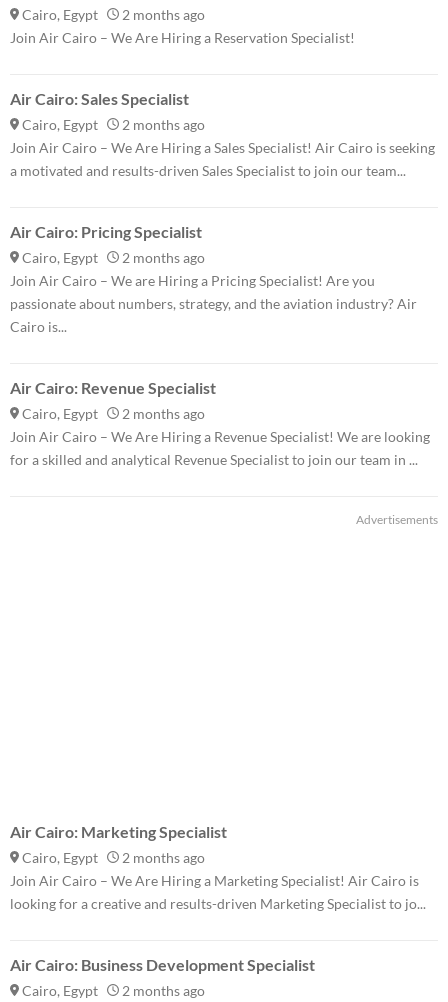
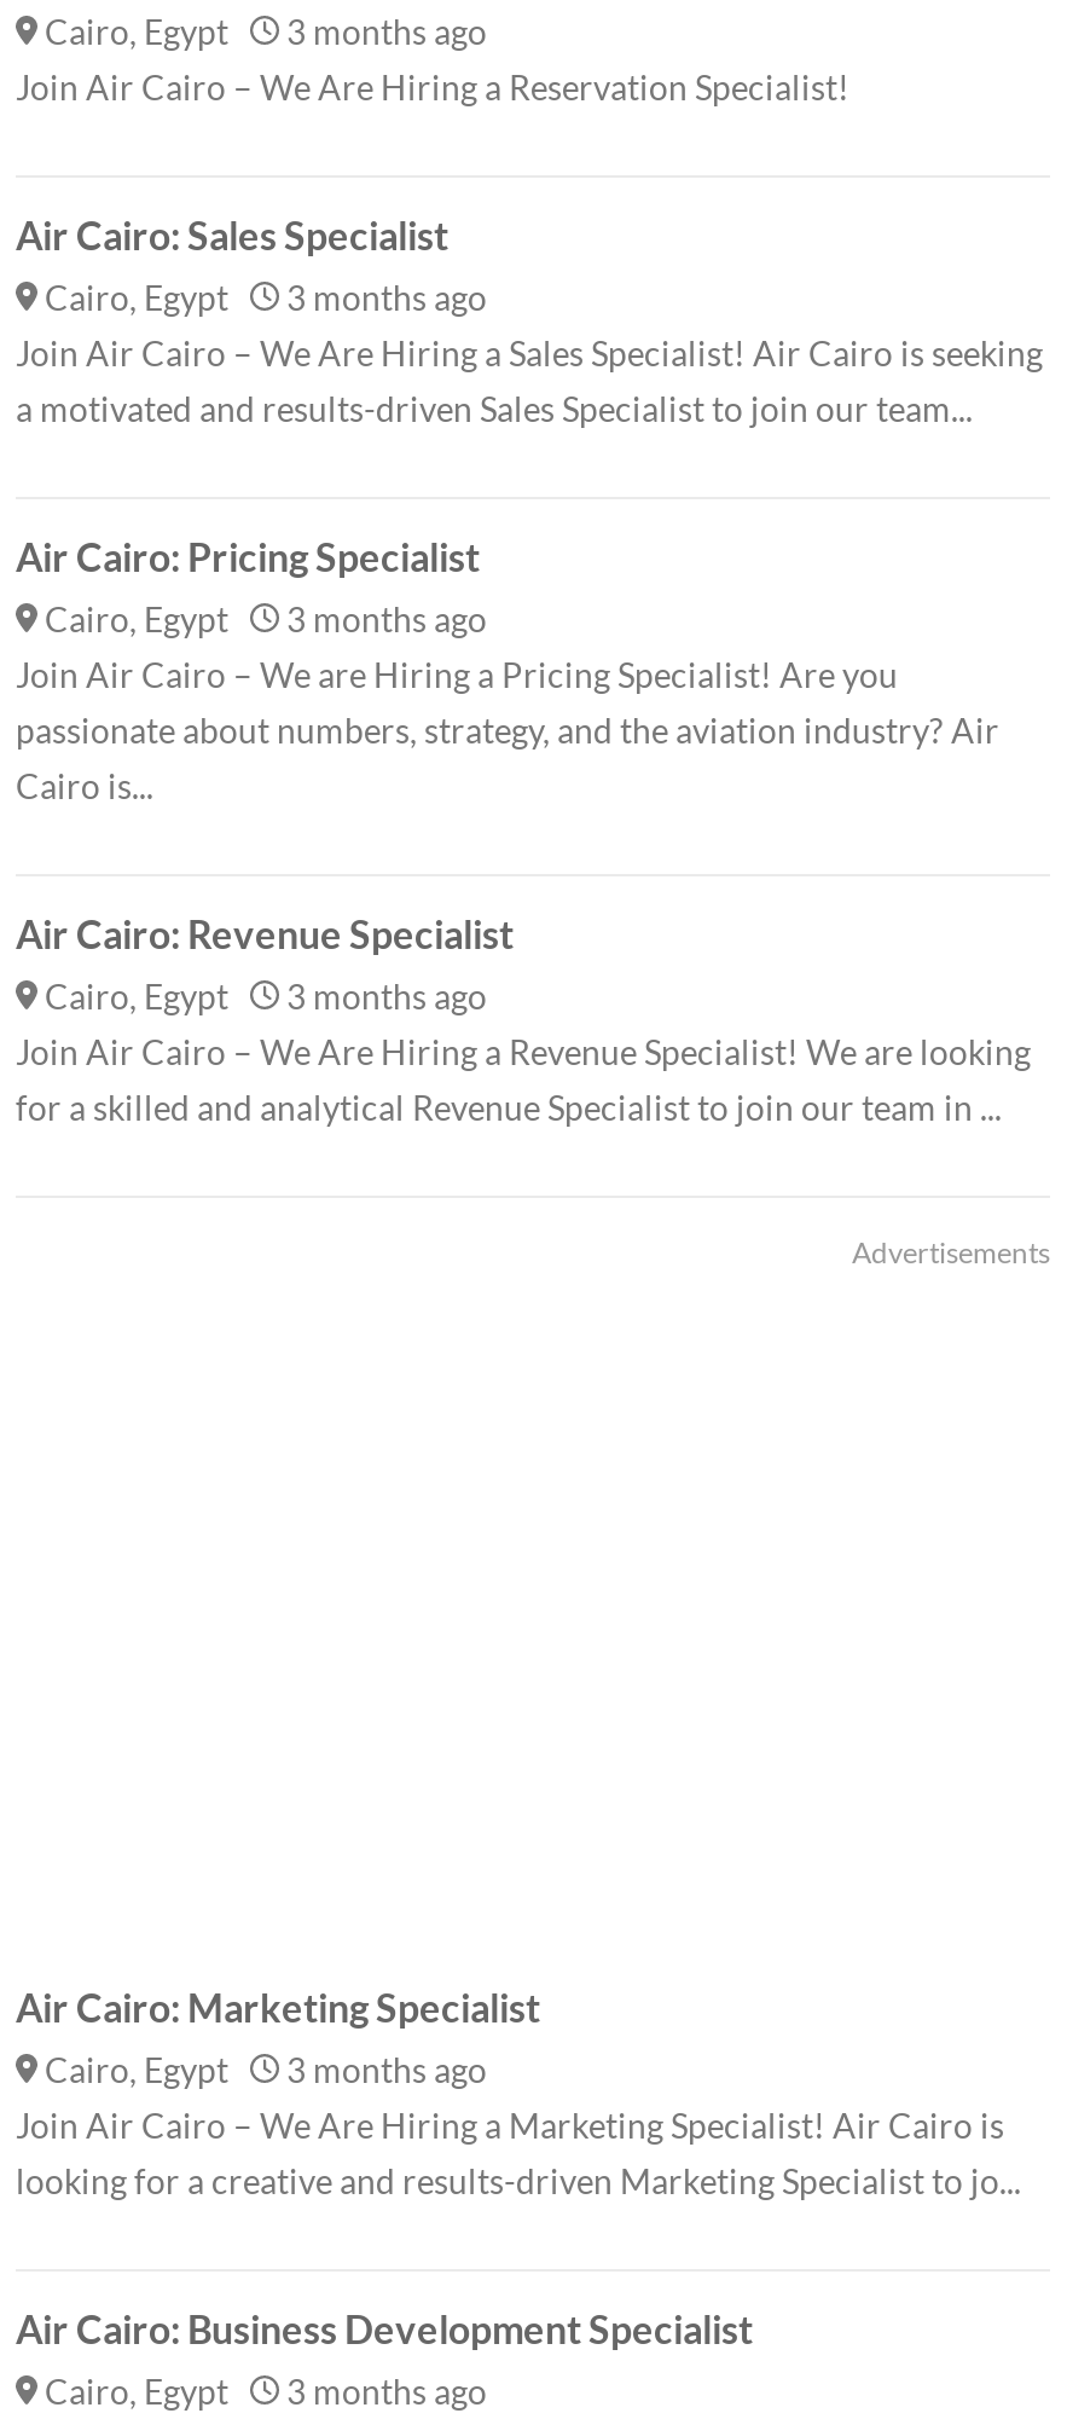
[19,6,205,23] Cairo, Egypt 2 months ago -> [37,11,487,52] Cairo, Egypt 3 months ago
[19,116,205,133] Cairo, Egypt 2 months ago -> [37,277,487,318] Cairo, Egypt 3 months ago
[19,249,205,266] Cairo, Egypt 2 months ago -> [37,598,487,640] Cairo, Egypt 3 months ago
[19,405,205,422] Cairo, Egypt 2 months ago -> [37,976,487,1017] Cairo, Egypt 3 months ago
[19,849,205,866] Cairo, Egypt 2 months ago -> [37,2049,487,2090] Cairo, Egypt 3 months ago
[19,982,205,999] Cairo, Egypt 2 months ago -> [37,2371,487,2412] Cairo, Egypt 3 months ago

